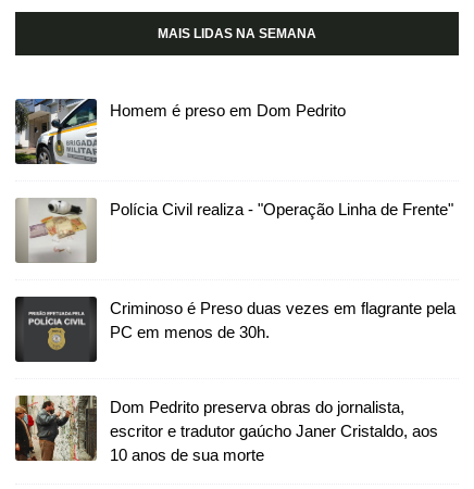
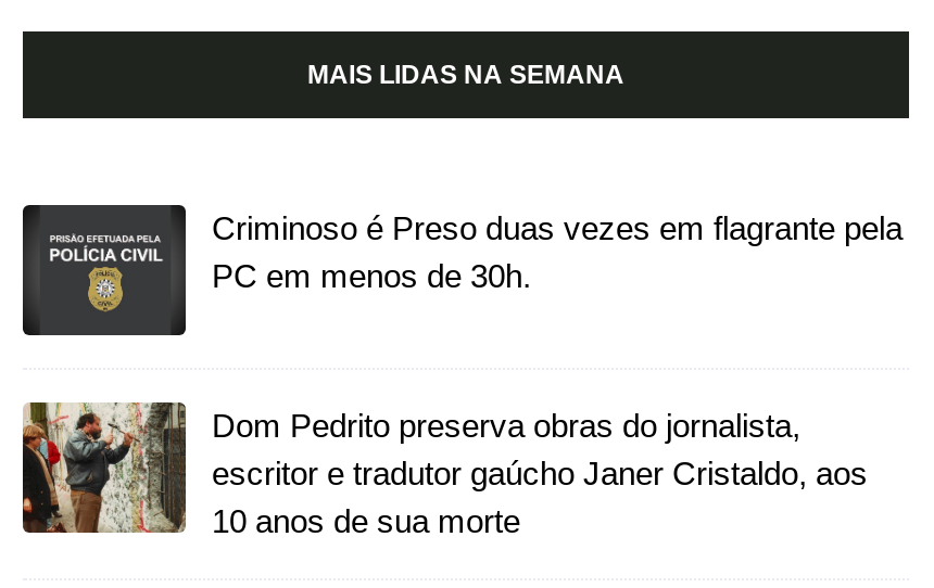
[14,98,346,165] [image] | Homem é preso em Dom Pedrito -> none
[14,199,453,264] [image] | Polícia Civil realiza - "Operação Linha de Frente" -> none

